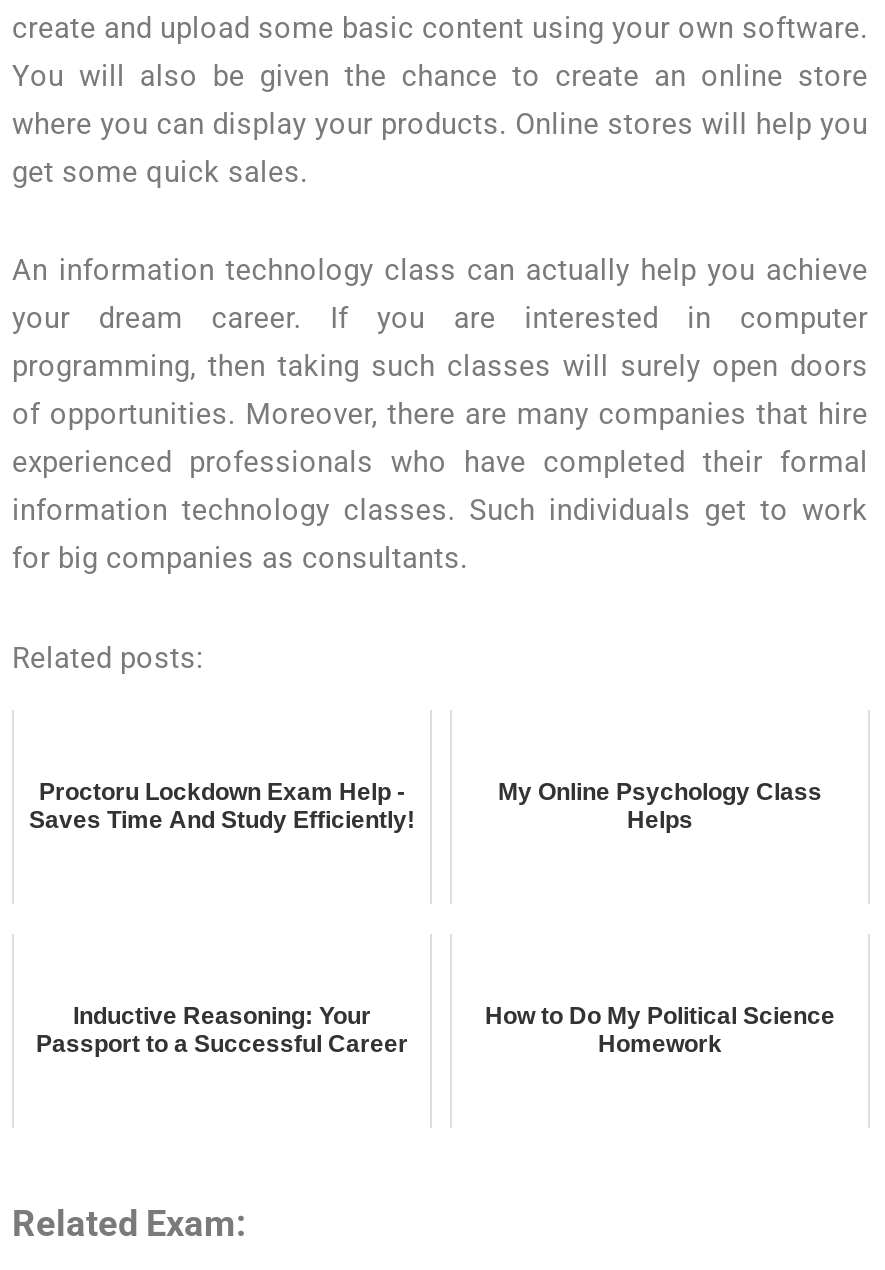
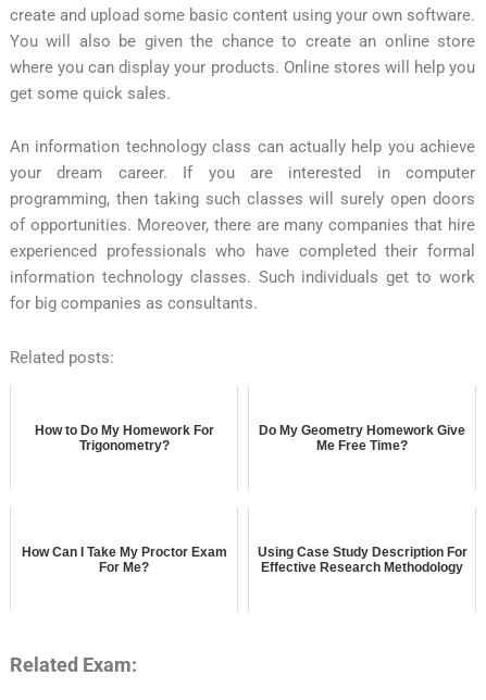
[29,778,415,834] Proctoru Lockdown Exam Help - | Saves Time And Study Efficiently! -> [34,423,214,453] How to Do My Homework For | Trigonometry?
[498,778,822,834] My Online Psychology Class | Helps -> [259,423,465,453] Do My Geometry Homework Give | Me Free Time?
[36,1002,408,1058] Inductive Reasoning: Your | Passport to a Successful Career -> [21,545,227,575] How Can I Take My Proctor Exam | For Me?
[485,1002,835,1058] How to Do My Political Science | Homework -> [257,545,467,575] Using Case Study Description For | Effective Research Methodology

